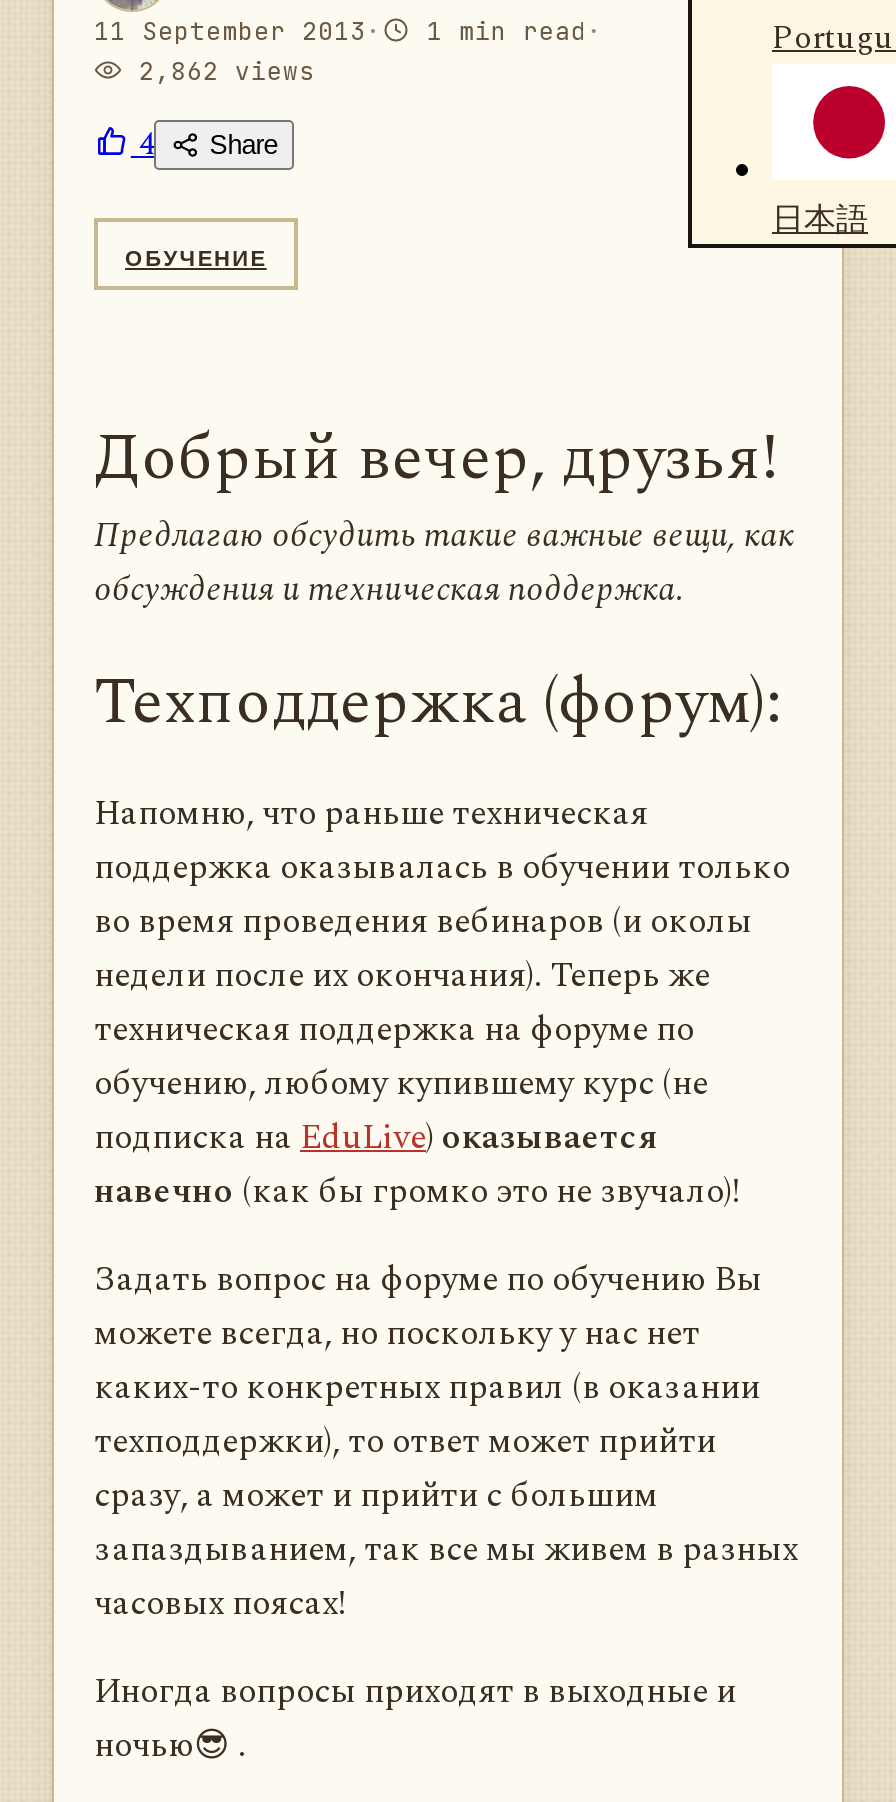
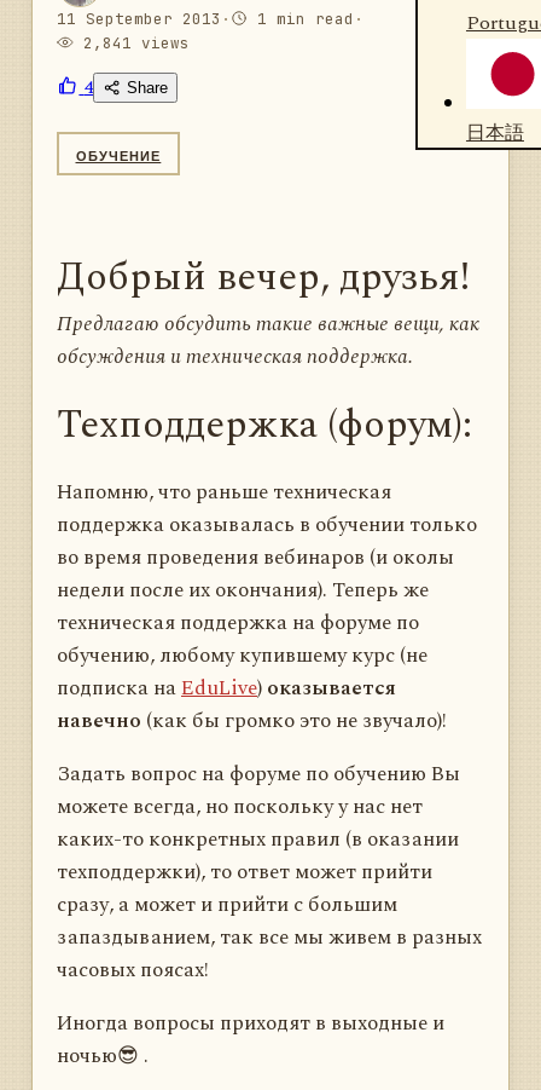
[123,54,315,88] 2,862 views -> [74,33,190,53] 2,841 views

